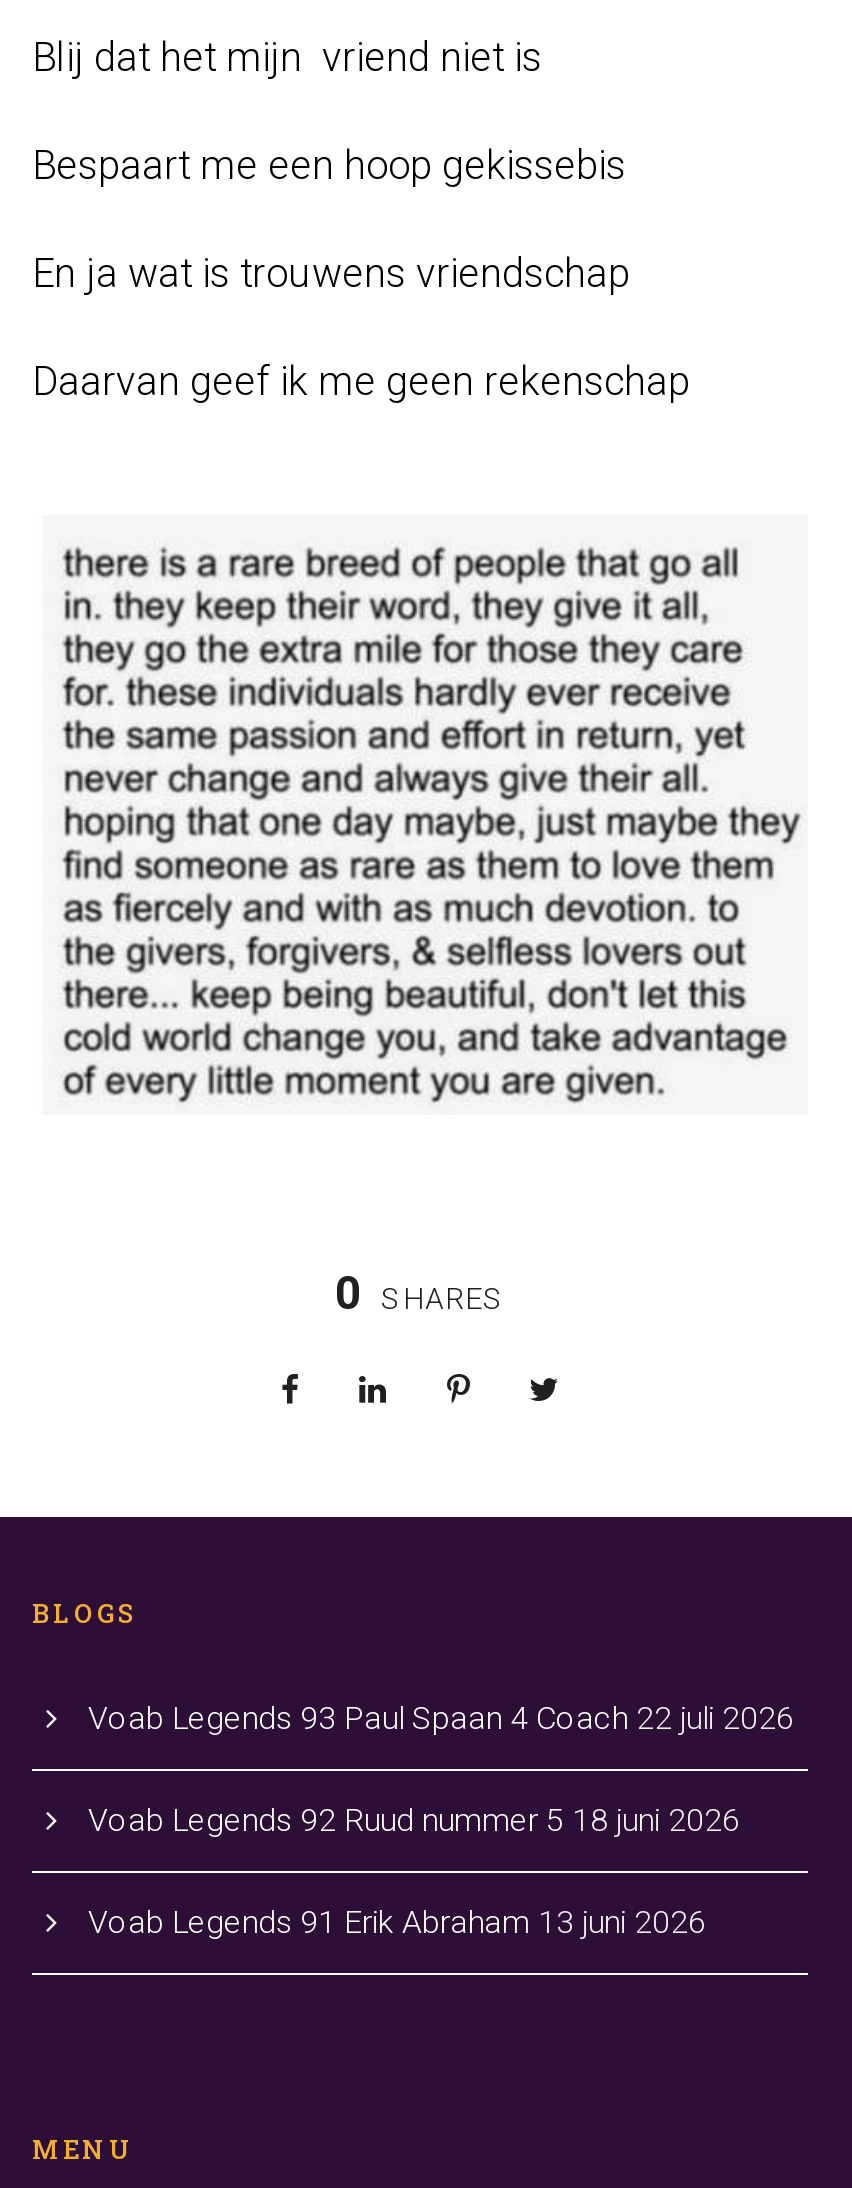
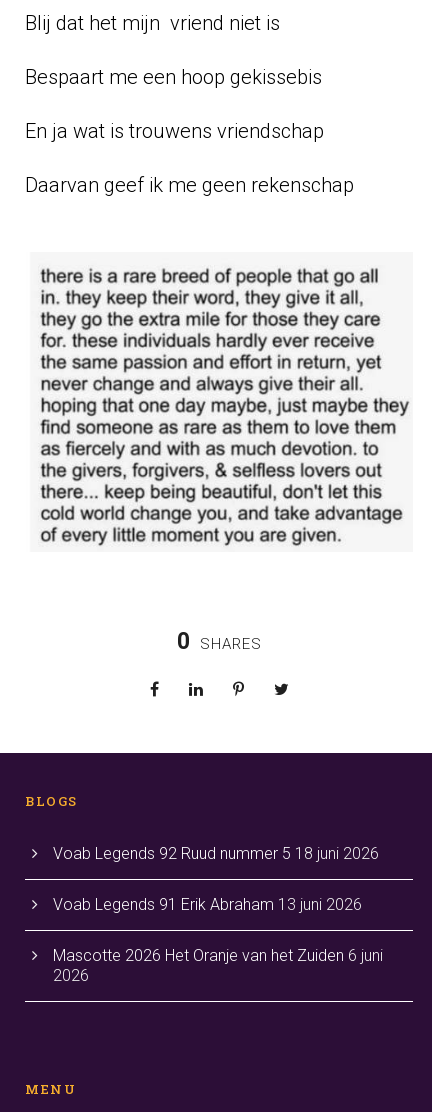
[88,1698,794,1736] Voab Legends 93 Paul Spaan 4 Coach 22 juli 2026 -> none
moved [88,1800,740,1940] -> [53,844,379,914]: Voab Legends 92 Ruud nummer 5 18 juni 2026 | Voab Legends 91 Erik Abraham 13 juni 2026
none -> [53,946,383,985] Mascotte 2026 Het Oranje van het Zuiden 6 juni | 2026

